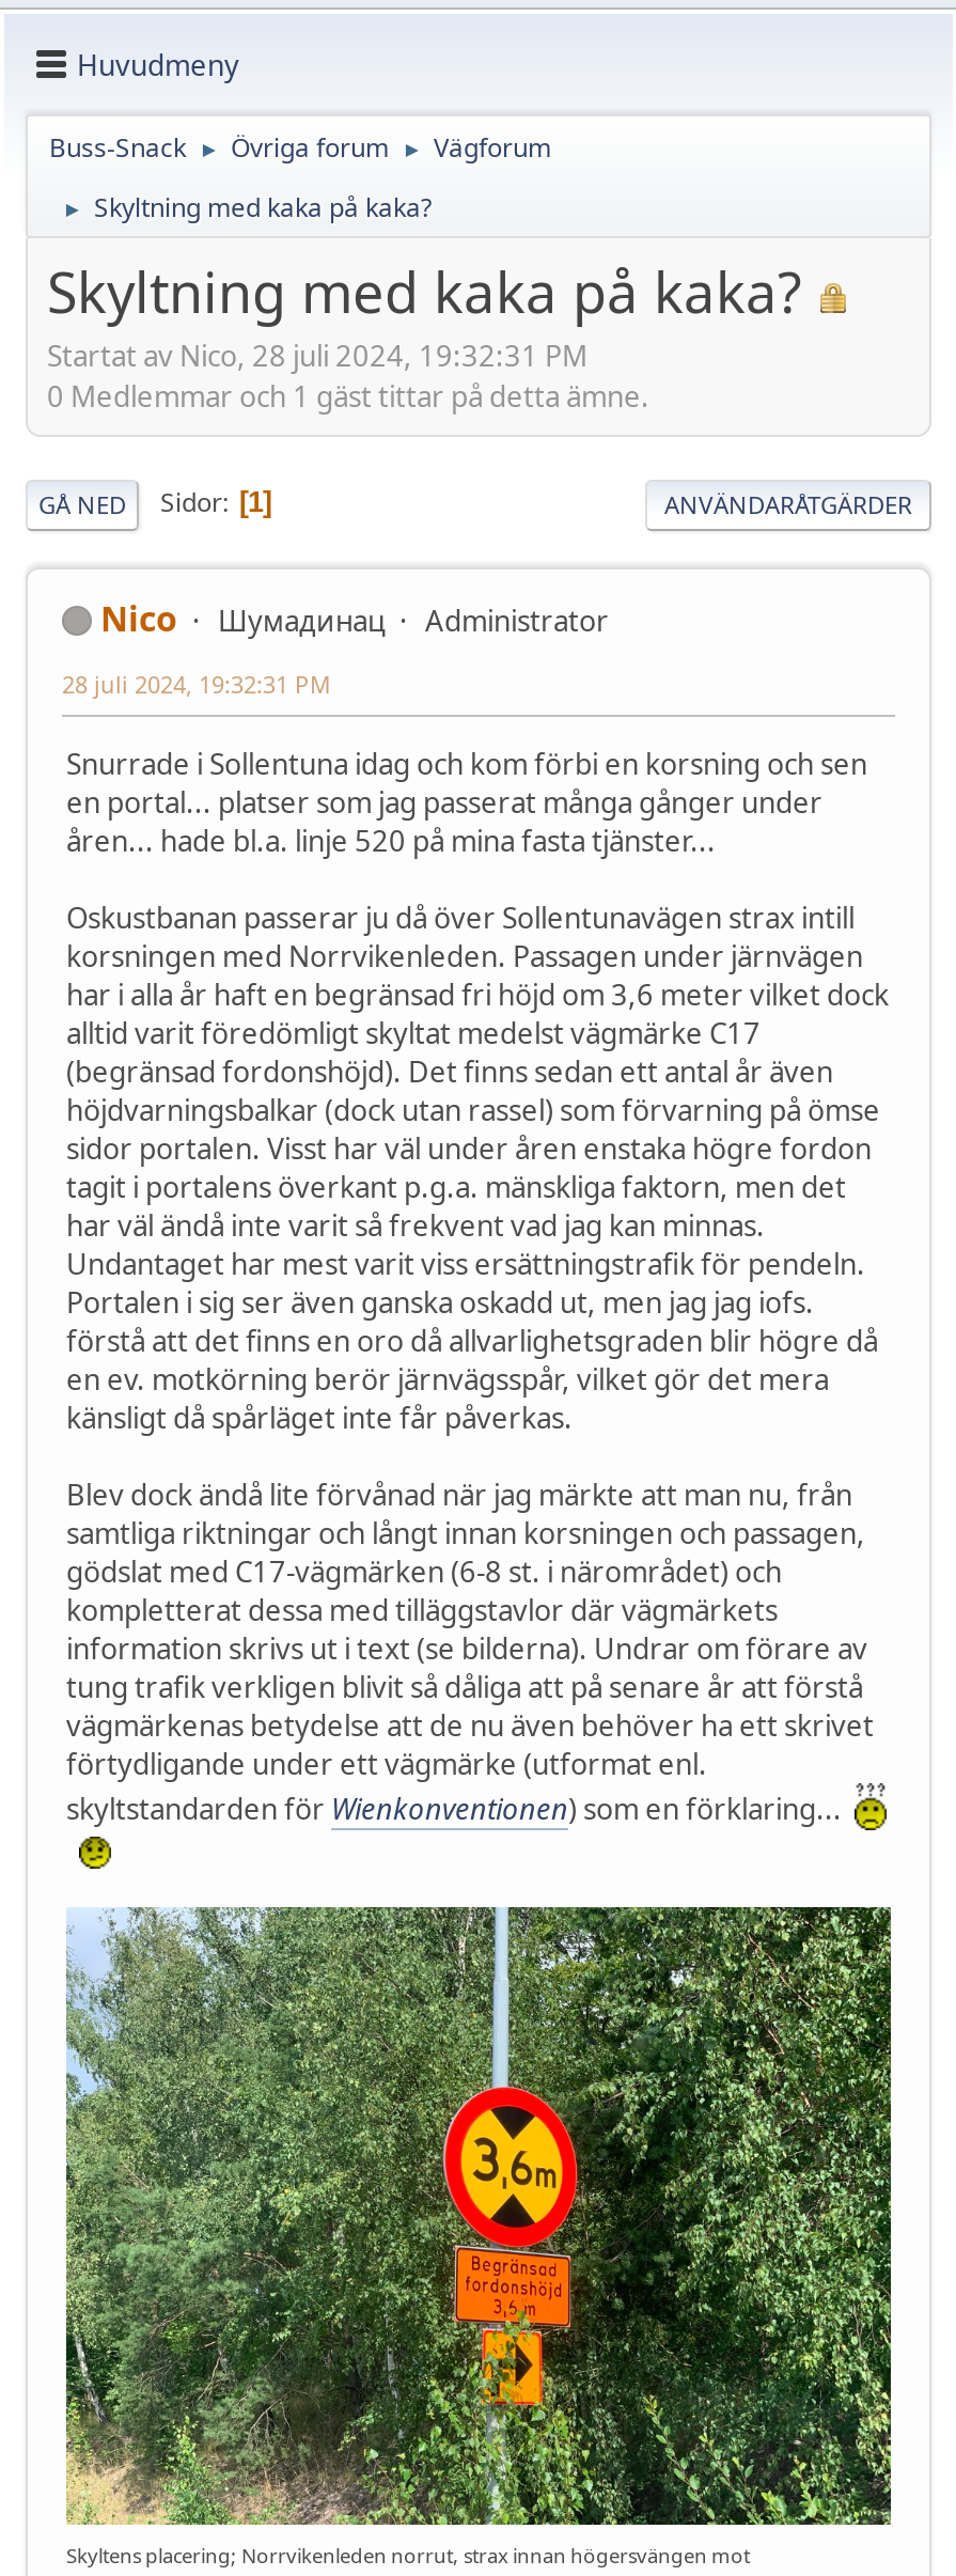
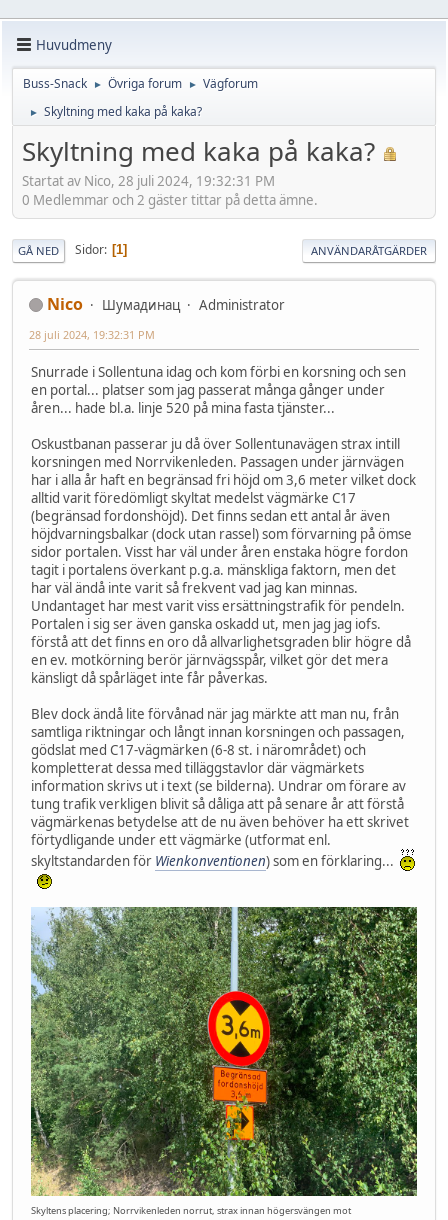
[47,376,649,415] 0 Medlemmar och 1 gäst tittar på detta ämne. -> [22,190,318,208] 0 Medlemmar och 2 gäster tittar på detta ämne.

